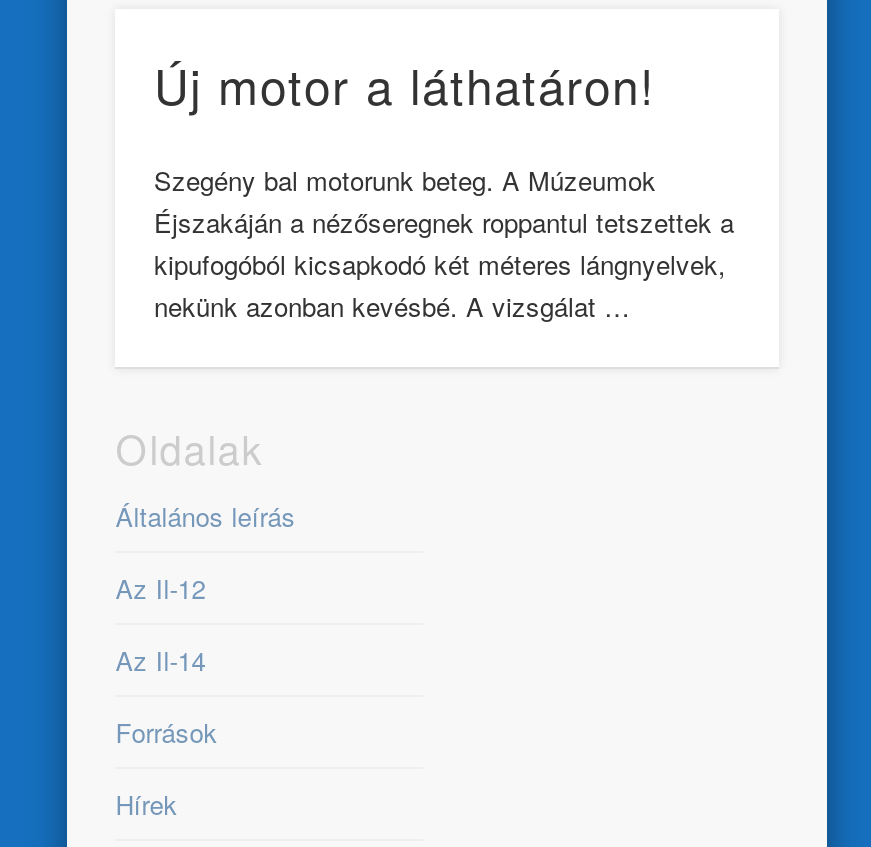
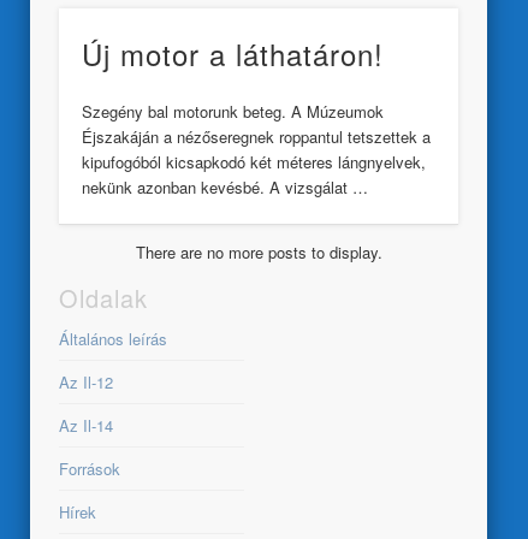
none -> [135,240,382,263] There are no more posts to display.

